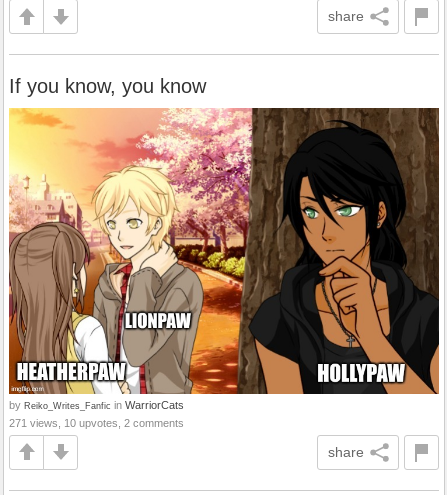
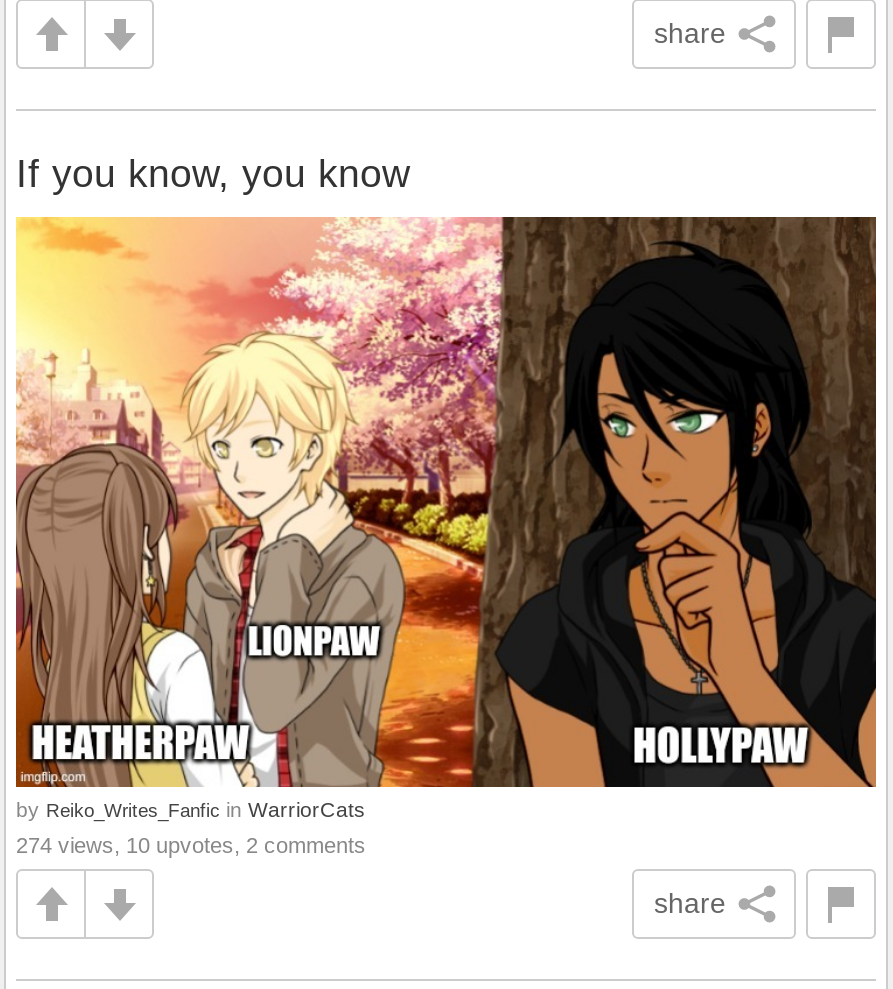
[9,417,184,429] 271 views, 10 upvotes, 2 comments -> [16,834,366,858] 274 views, 10 upvotes, 2 comments

